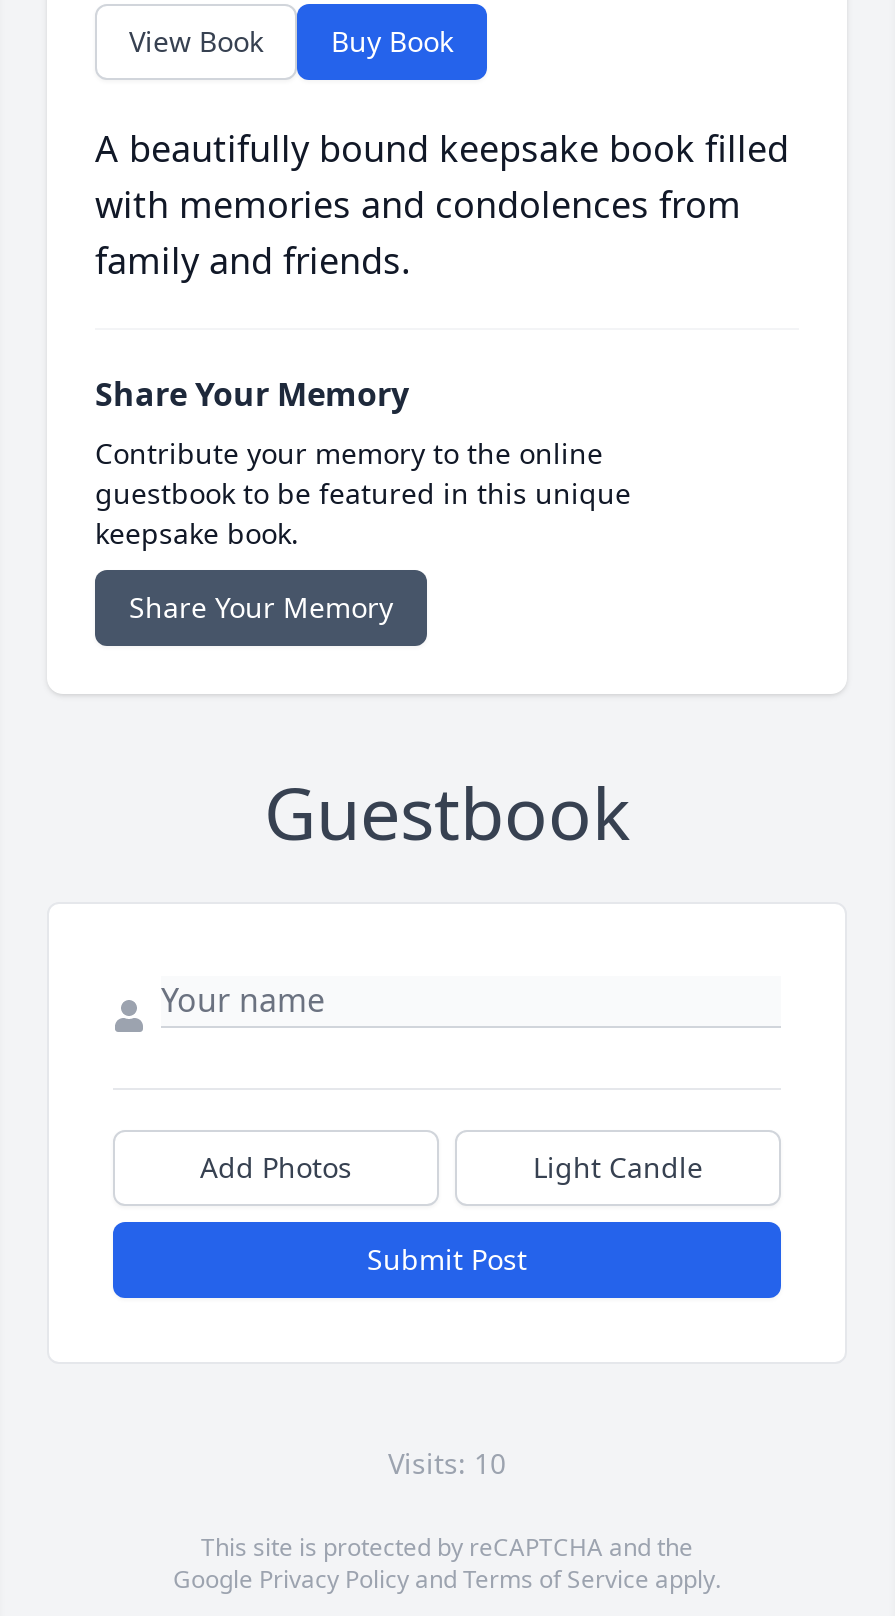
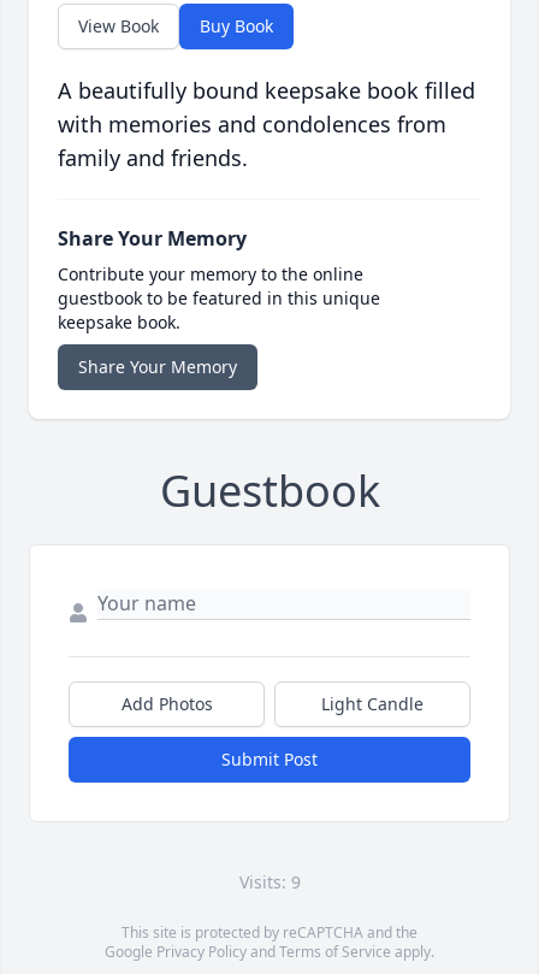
[388,1444,506,1482] Visits: 10 -> [239,871,300,894] Visits: 9

